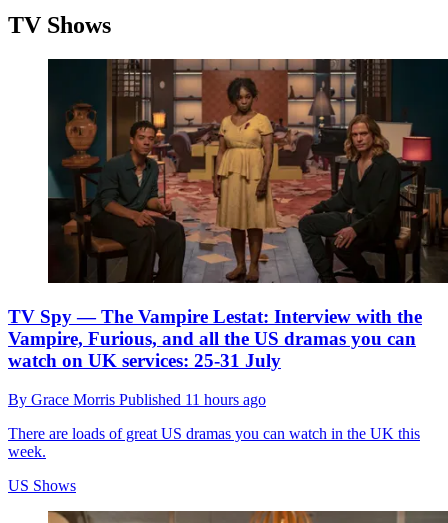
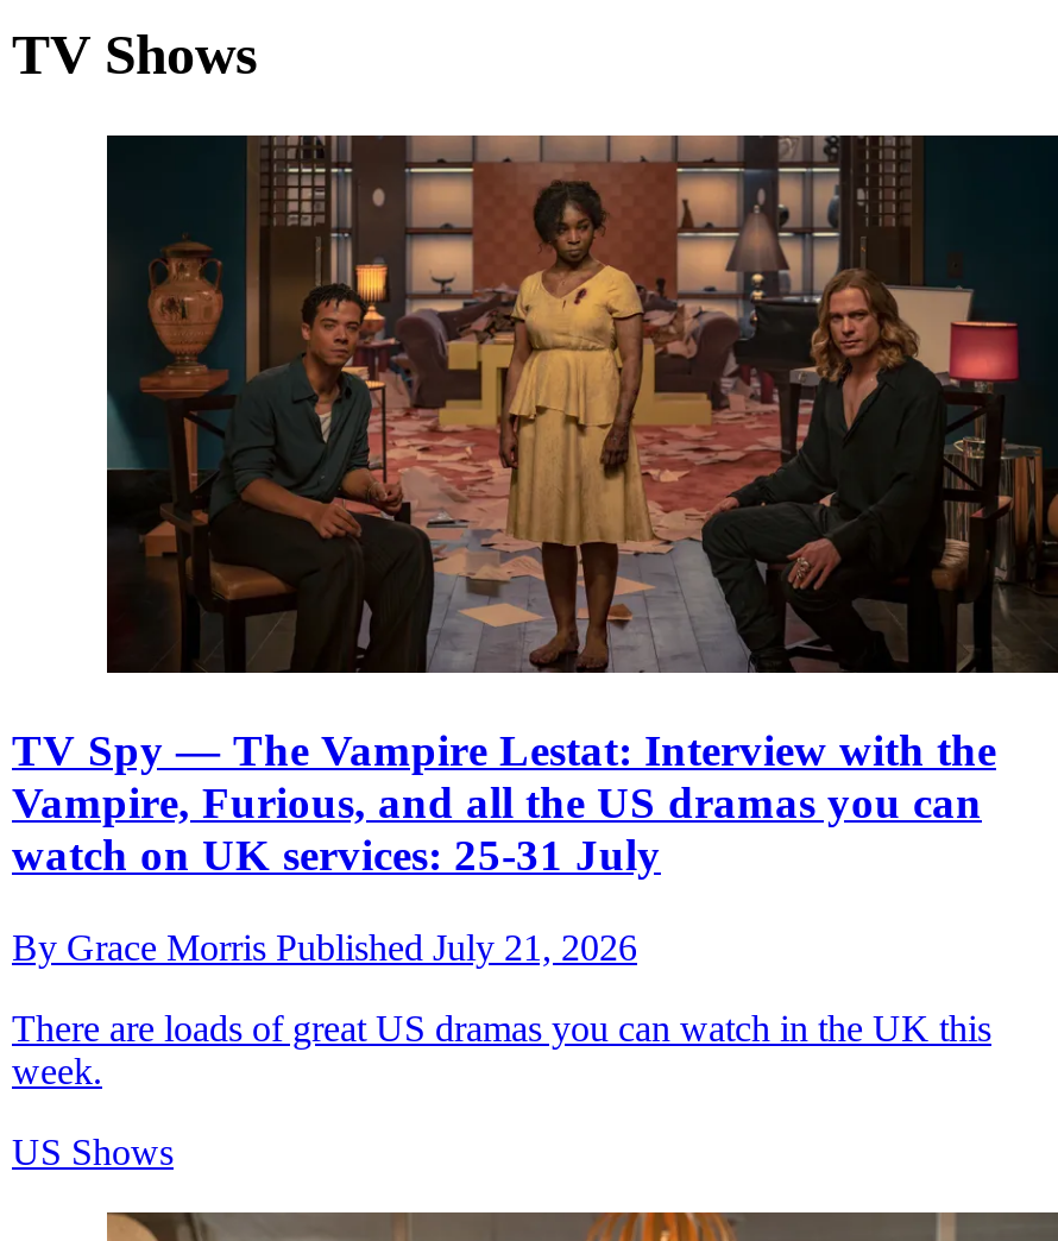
[8,391,266,408] By Grace Morris Published 11 hours ago -> [12,926,637,967] By Grace Morris Published July 21, 2026

